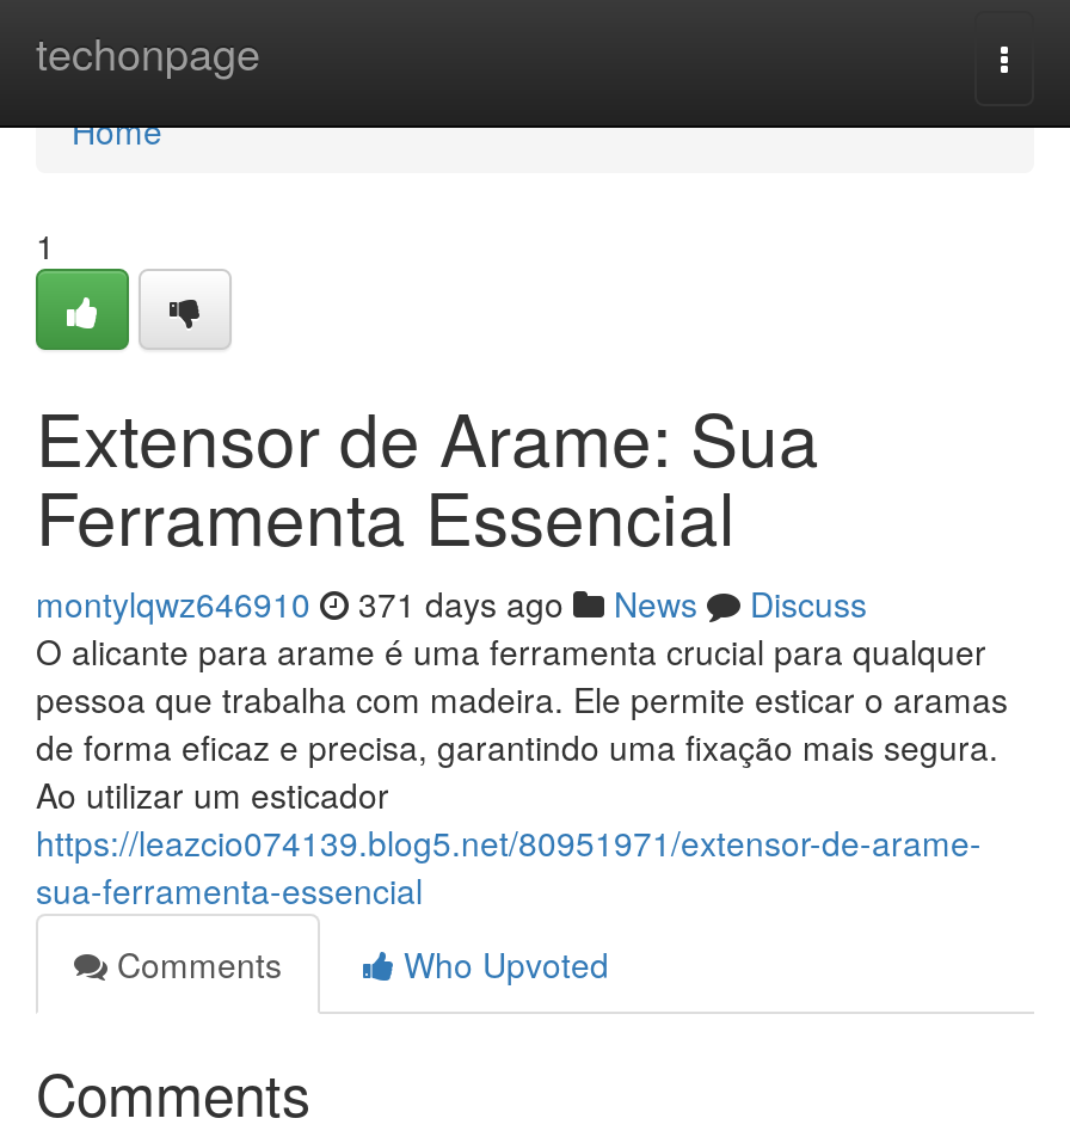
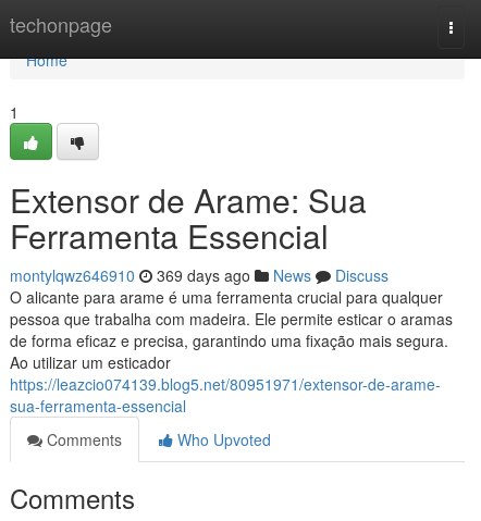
[36,579,867,627] montylqwz646910 371 days ago News Discuss -> [10,264,388,286] montylqwz646910 369 days ago News Discuss

